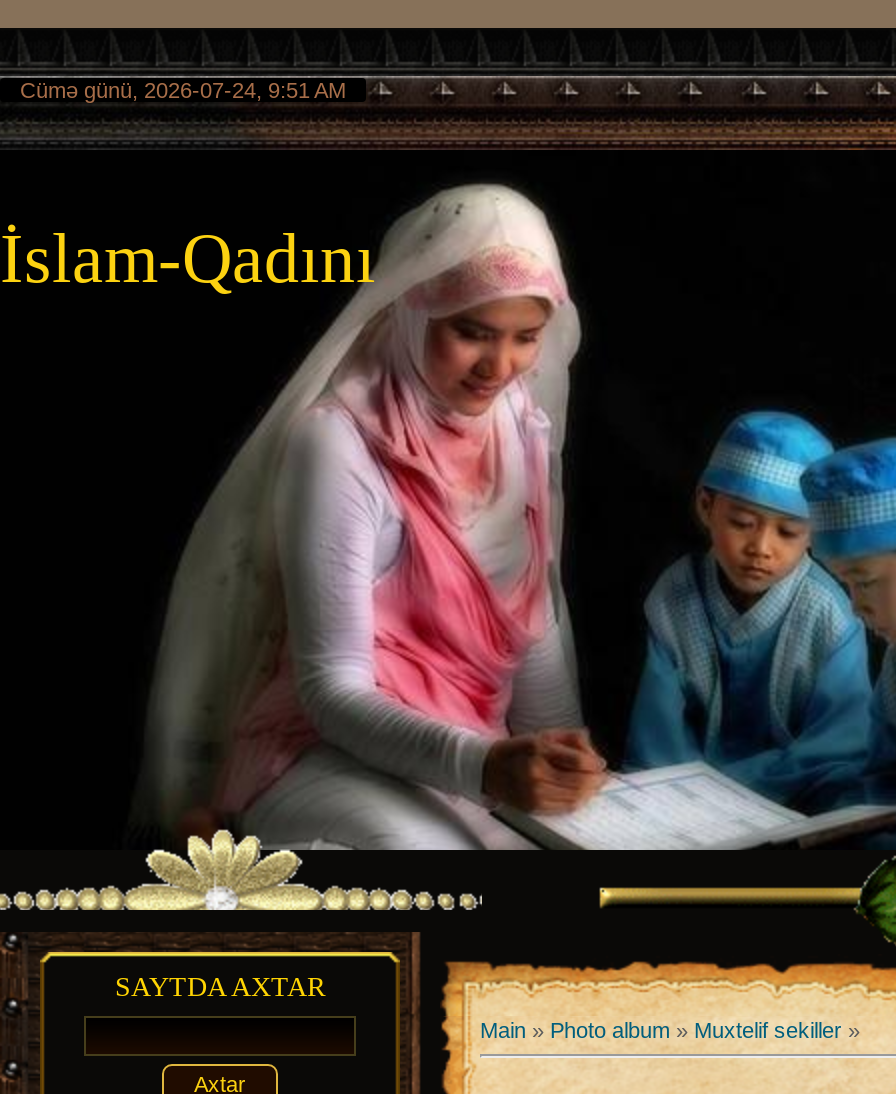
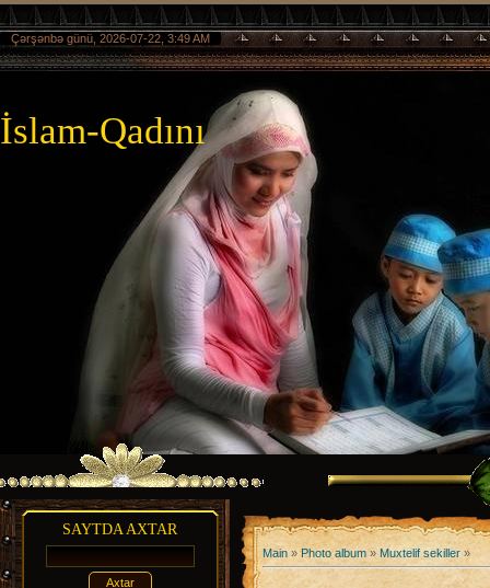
[20,78,346,102] Cümə günü, 2026-07-24, 9:51 AM -> [11,32,210,45] Çərşənbə günü, 2026-07-22, 3:49 AM

